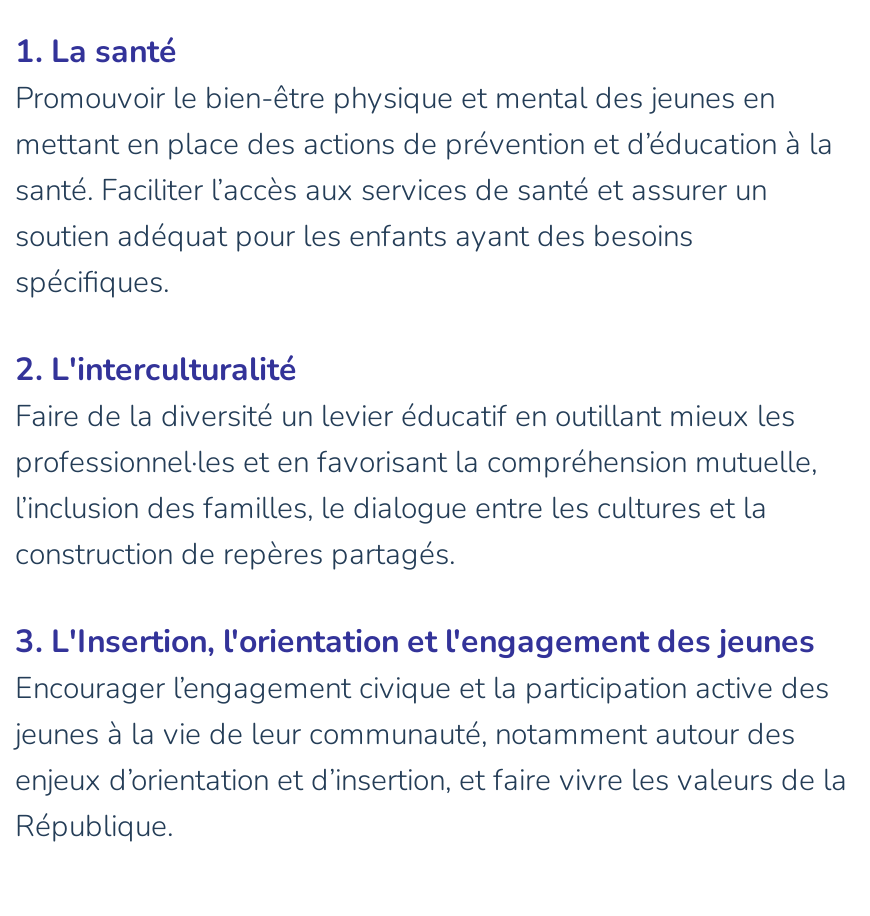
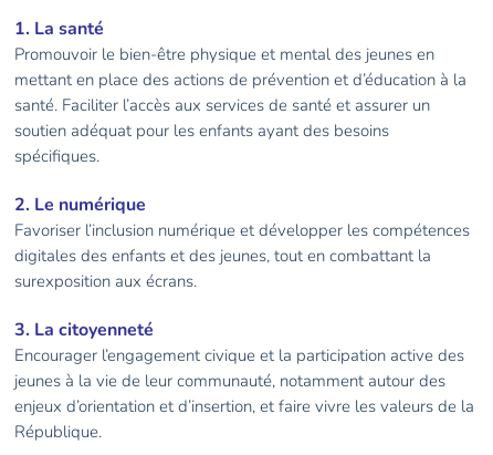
[15,348,817,574] 2. L'interculturalité | Faire de la diversité un levier éducatif en outillant mieux les | professionnel·les et en favorisant la compréhension mutuelle, | l’inclusion des familles, le dialogue entre les cultures et la | construction de repères partagés. -> [14,192,470,292] 2. Le numérique | Favoriser l’inclusion numérique et développer les compétences | digitales des enfants et des jeunes, tout en combattant la | surexposition aux écrans.
[15,620,815,664] 3. L'Insertion, l'orientation et l'engagement des jeunes -> [14,318,154,342] 3. La citoyenneté

